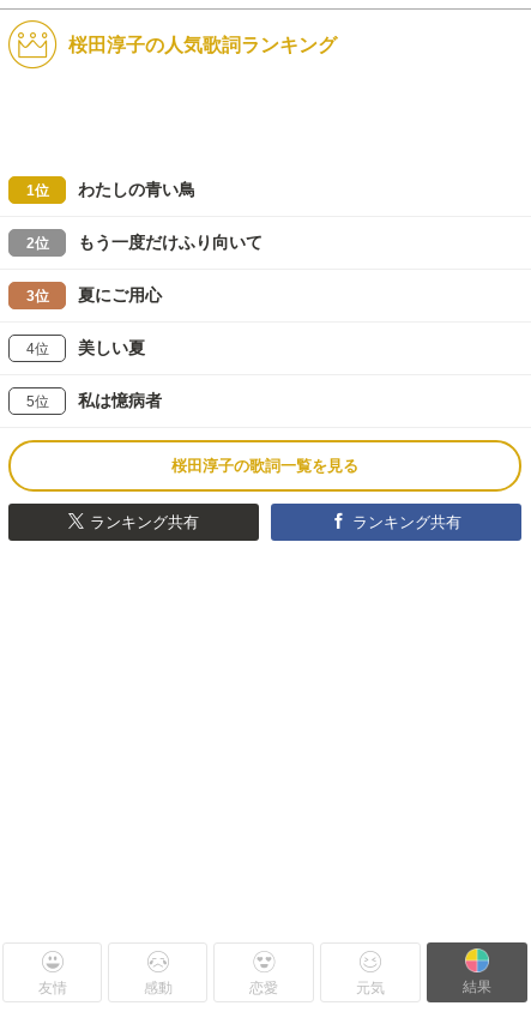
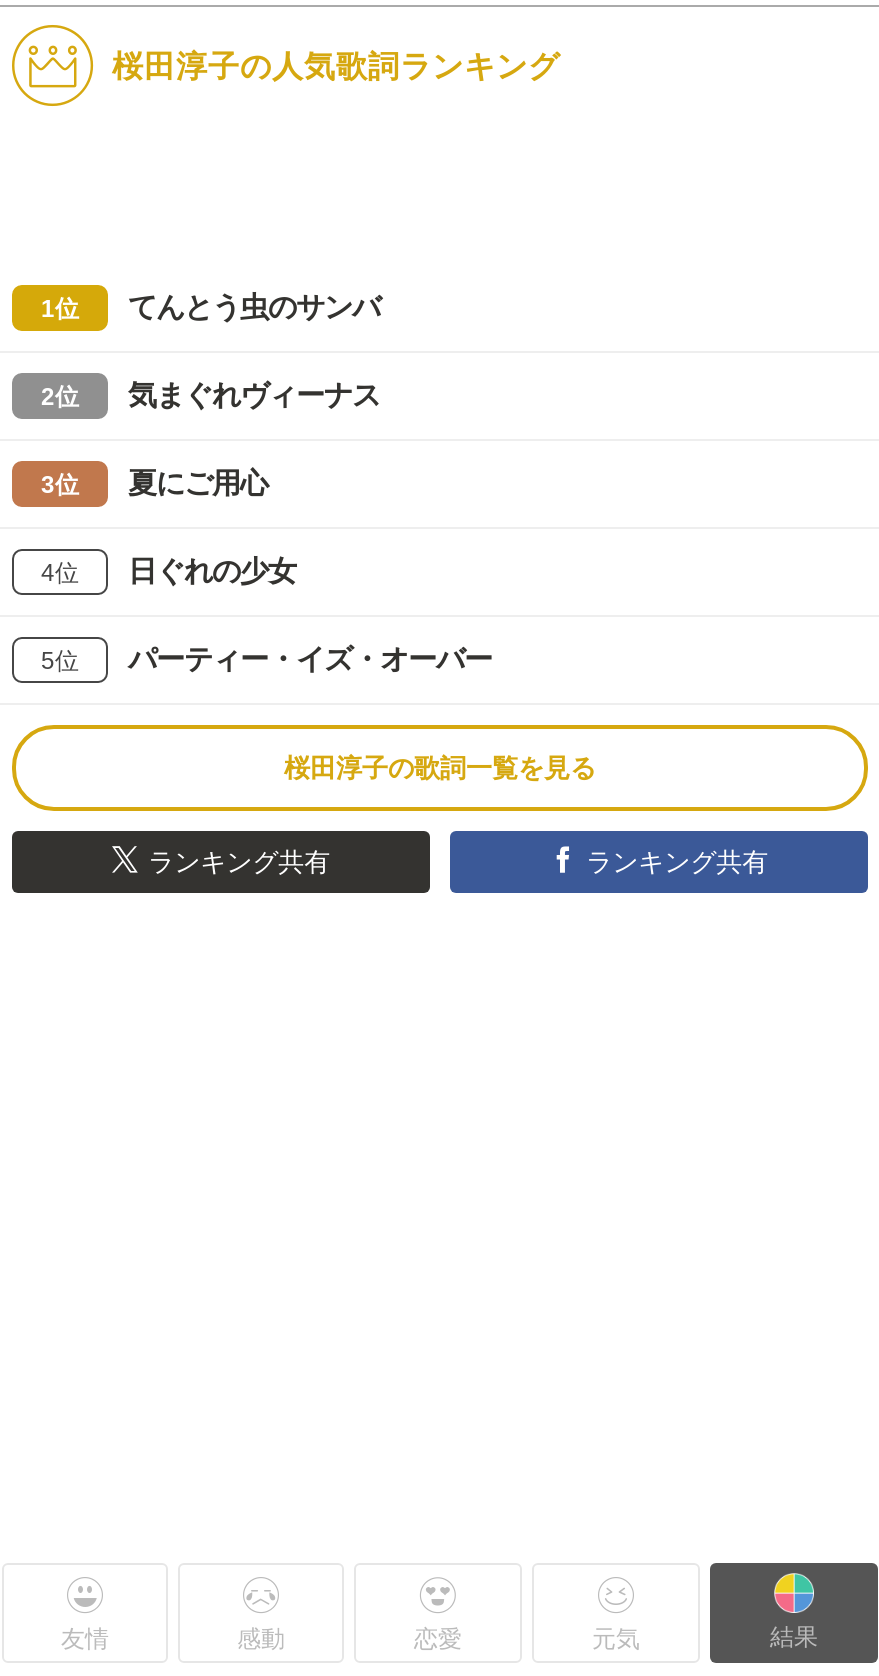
[78,180,195,200] わたしの青い鳥 -> [128,292,380,324] てんとう虫のサンバ
[78,233,263,252] もう一度だけふり向いて -> [128,380,380,412] 気まぐれヴィーナス
[78,339,145,358] 美しい夏 -> [128,556,296,588] 日ぐれの少女
[78,391,162,411] 私は憶病者 -> [128,644,492,676] パーティー・イズ・オーバー

